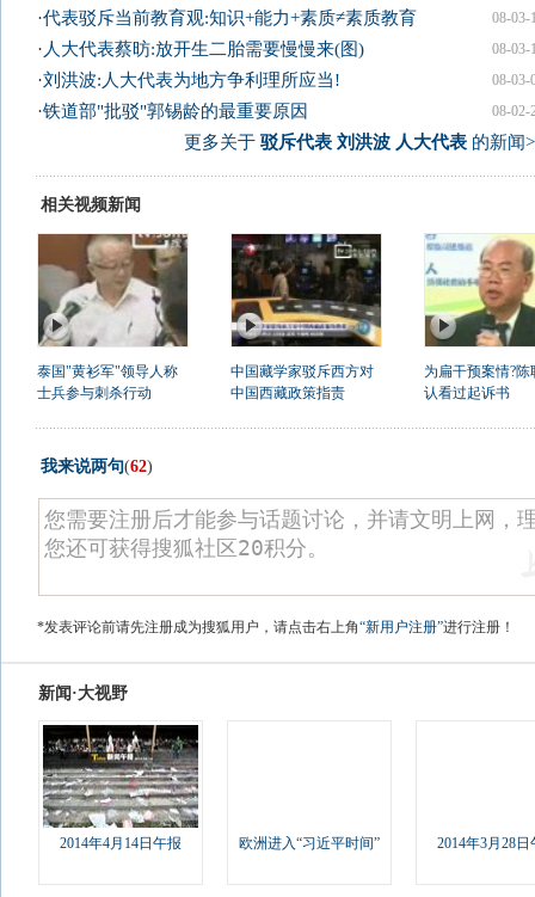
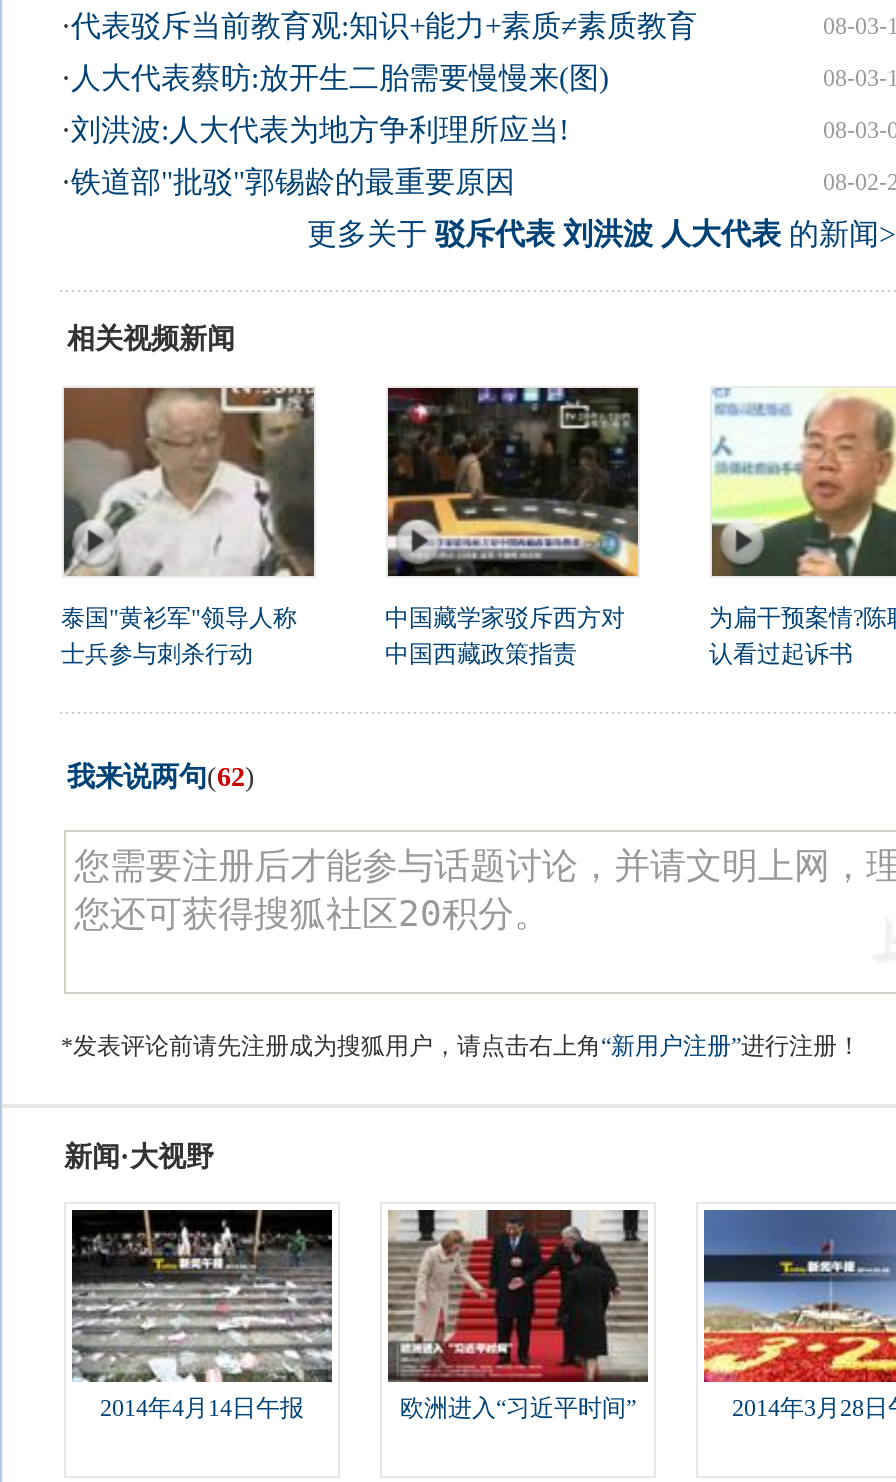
none -> [386,1208,650,1384] [image]
none -> [702,1208,890,1384] [image]

